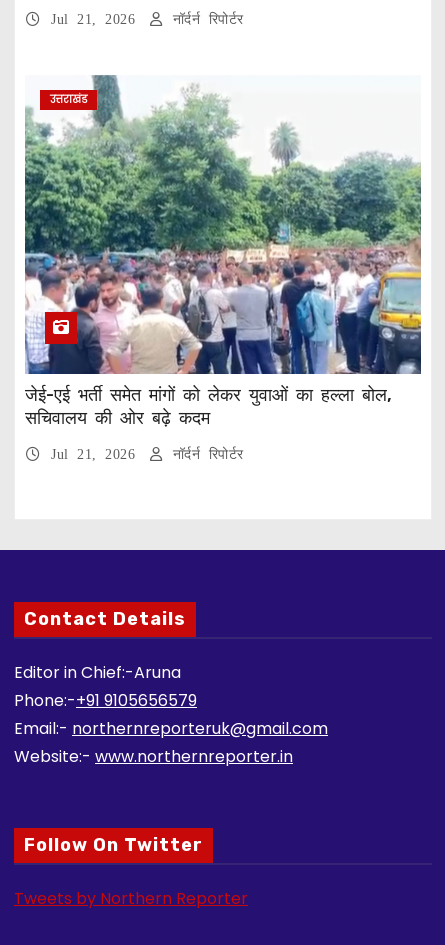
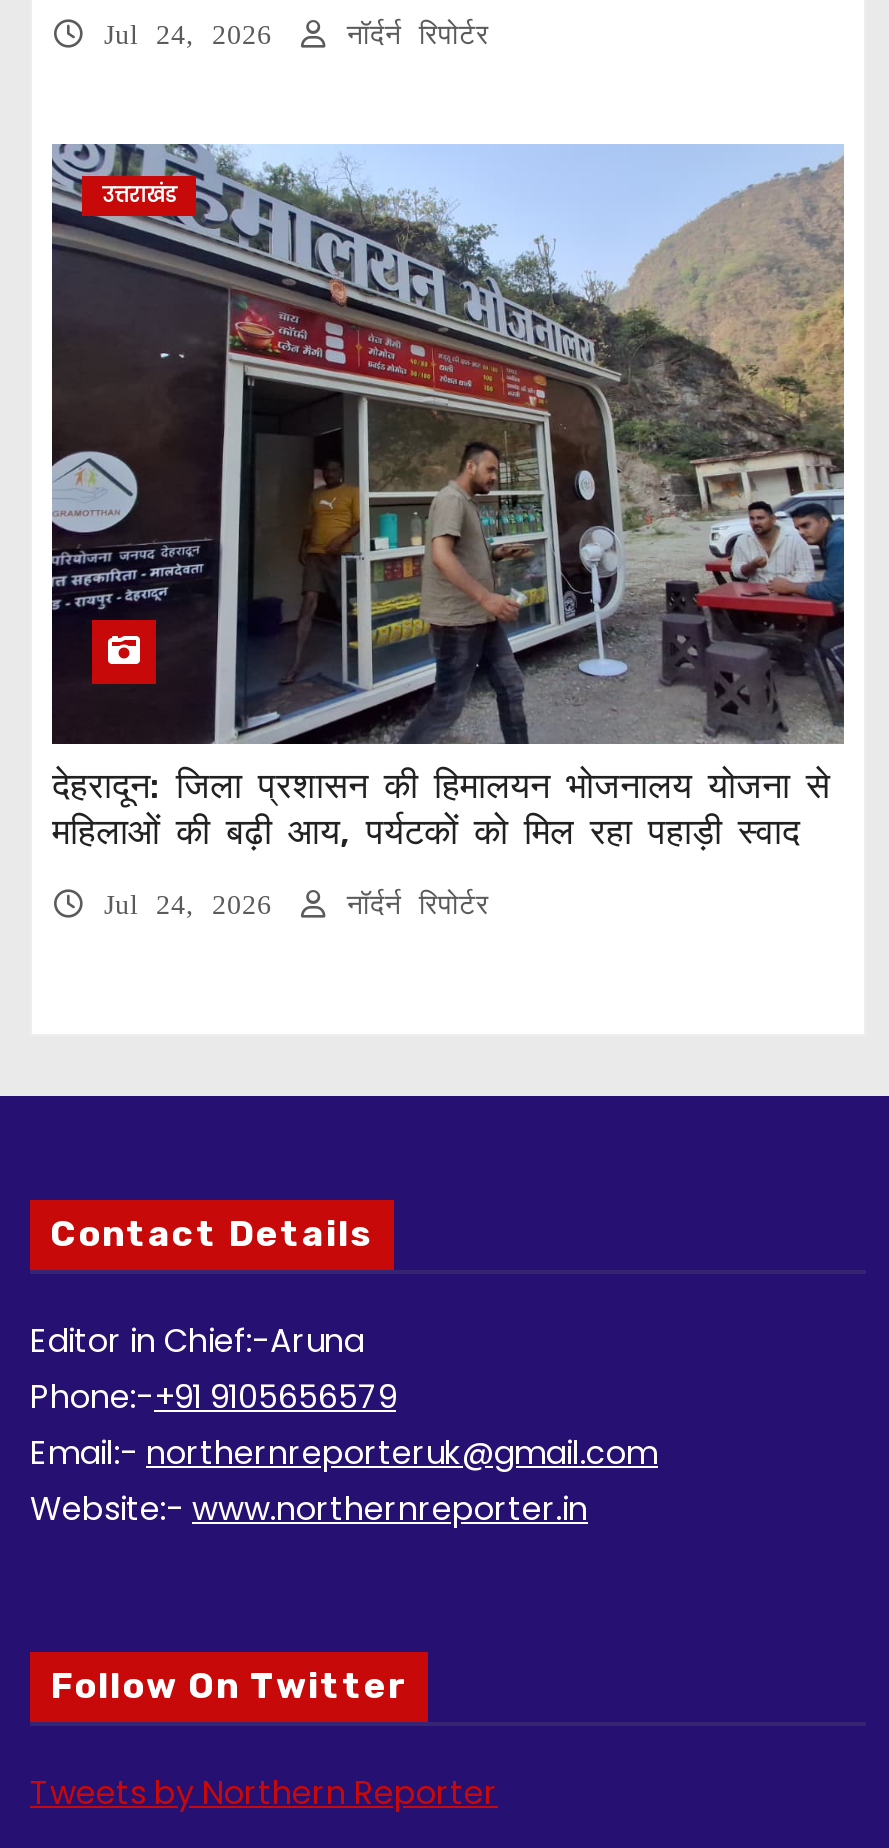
[51,12,243,27] Jul 21, 2026 नॉर्दर्न रिपोर्टर -> [104,20,489,50] Jul 24, 2026 नॉर्दर्न रिपोर्टर
[24,74,422,429] [image] | जेई-एई भर्ती समेत मांगों को लेकर युवाओं का हल्ला बोल, | सचिवालय की ओर बढ़े कदम -> [50,142,846,854] [image] | देहरादून: जिला प्रशासन की हिमालयन भोजनालय योजना से | महिलाओं की बढ़ी आय, पर्यटकों को मिल रहा पहाड़ी स्वाद
[51,447,243,462] Jul 21, 2026 नॉर्दर्न रिपोर्टर -> [104,890,489,920] Jul 24, 2026 नॉर्दर्न रिपोर्टर

